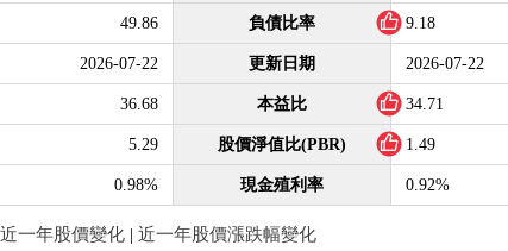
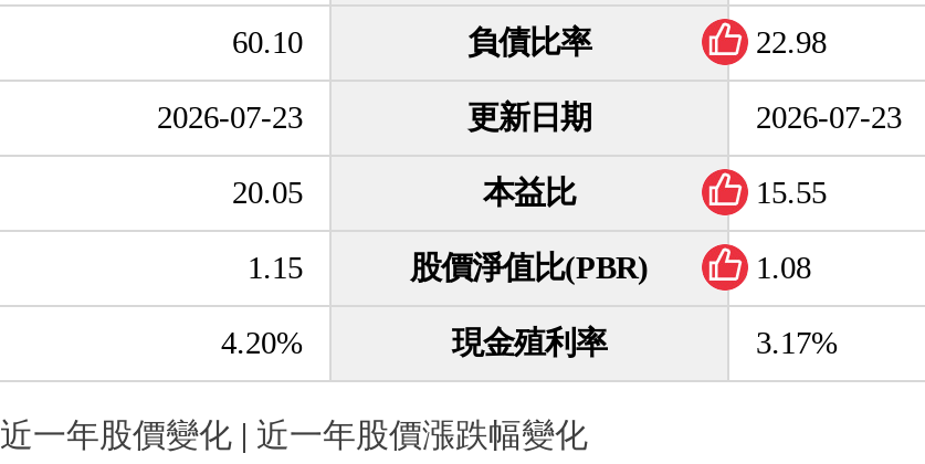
[120,13,158,32] 49.86 -> [232,24,303,60] 60.10
[406,13,435,32] 9.18 -> [756,24,827,60] 22.98
[80,54,158,73] 2026-07-22 -> [157,99,303,135] 2026-07-23
[406,54,484,73] 2026-07-22 -> [756,99,902,135] 2026-07-23
[120,94,158,113] 36.68 -> [232,175,303,210] 20.05
[406,94,444,113] 34.71 -> [756,175,827,210] 15.55
[128,134,158,153] 5.29 -> [248,250,303,285] 1.15
[406,134,435,153] 1.49 -> [756,250,811,285] 1.08
[114,175,158,194] 0.98% -> [221,325,303,360] 4.20%
[406,175,450,194] 0.92% -> [756,325,838,360] 3.17%

